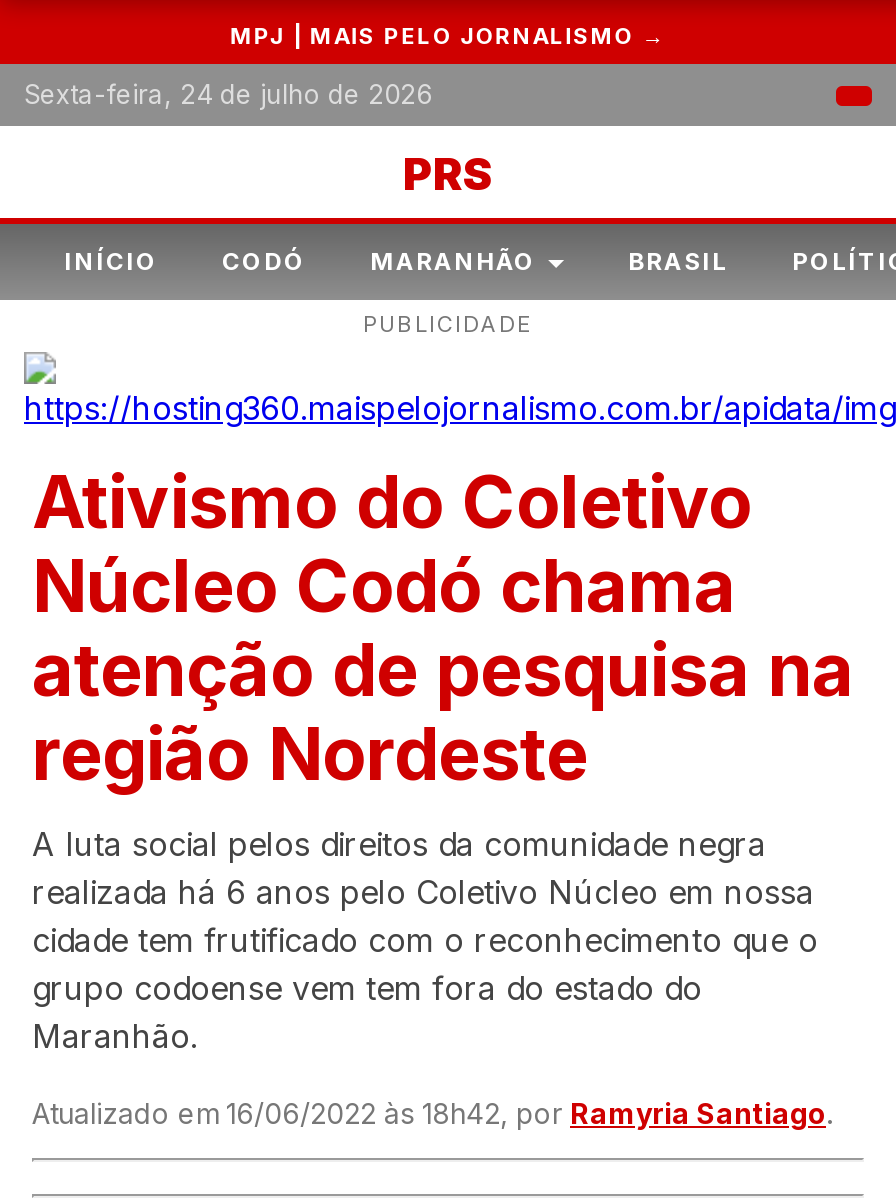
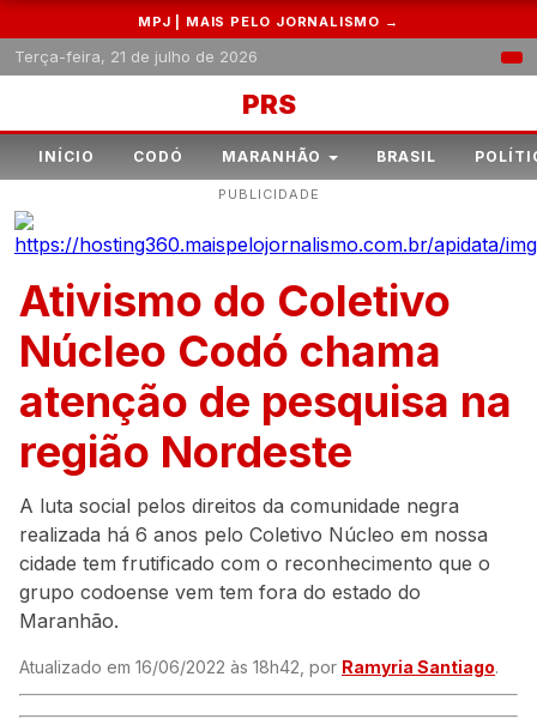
[24,78,432,110] Sexta-feira, 24 de julho de 2026 -> [14,47,258,66] Terça-feira, 21 de julho de 2026

